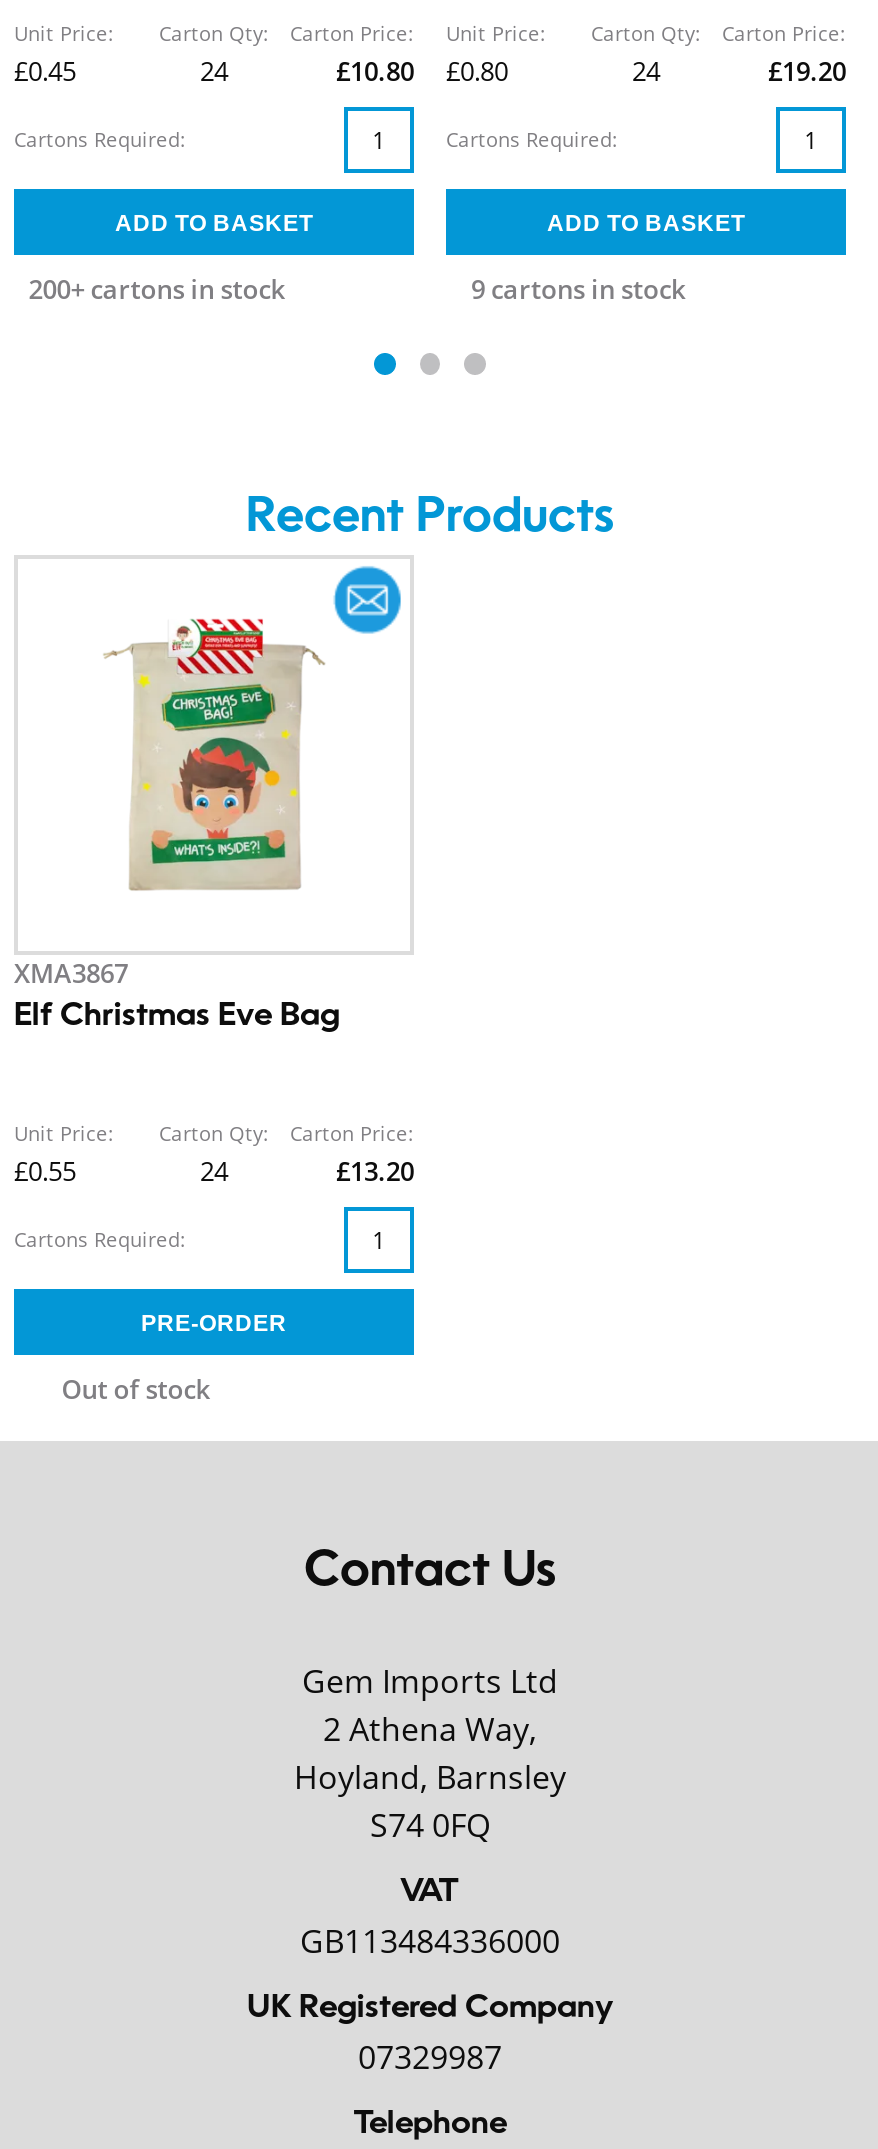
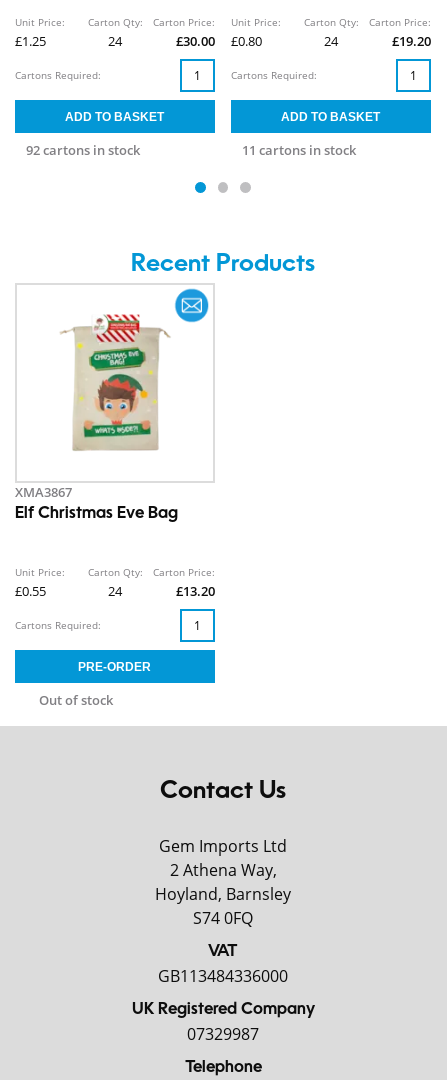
[14,54,76,90] £0.45 -> [15,32,46,50] £1.25
[336,54,508,90] £10.80 £0.80 -> [176,32,262,50] £30.00 £0.80
[29,272,285,308] 200+ cartons in stock -> [26,141,140,159] 92 cartons in stock
[471,272,685,308] 9 cartons in stock -> [242,141,356,159] 11 cartons in stock

